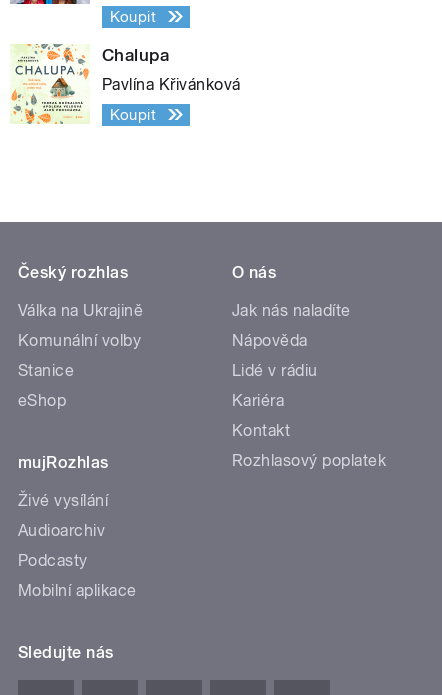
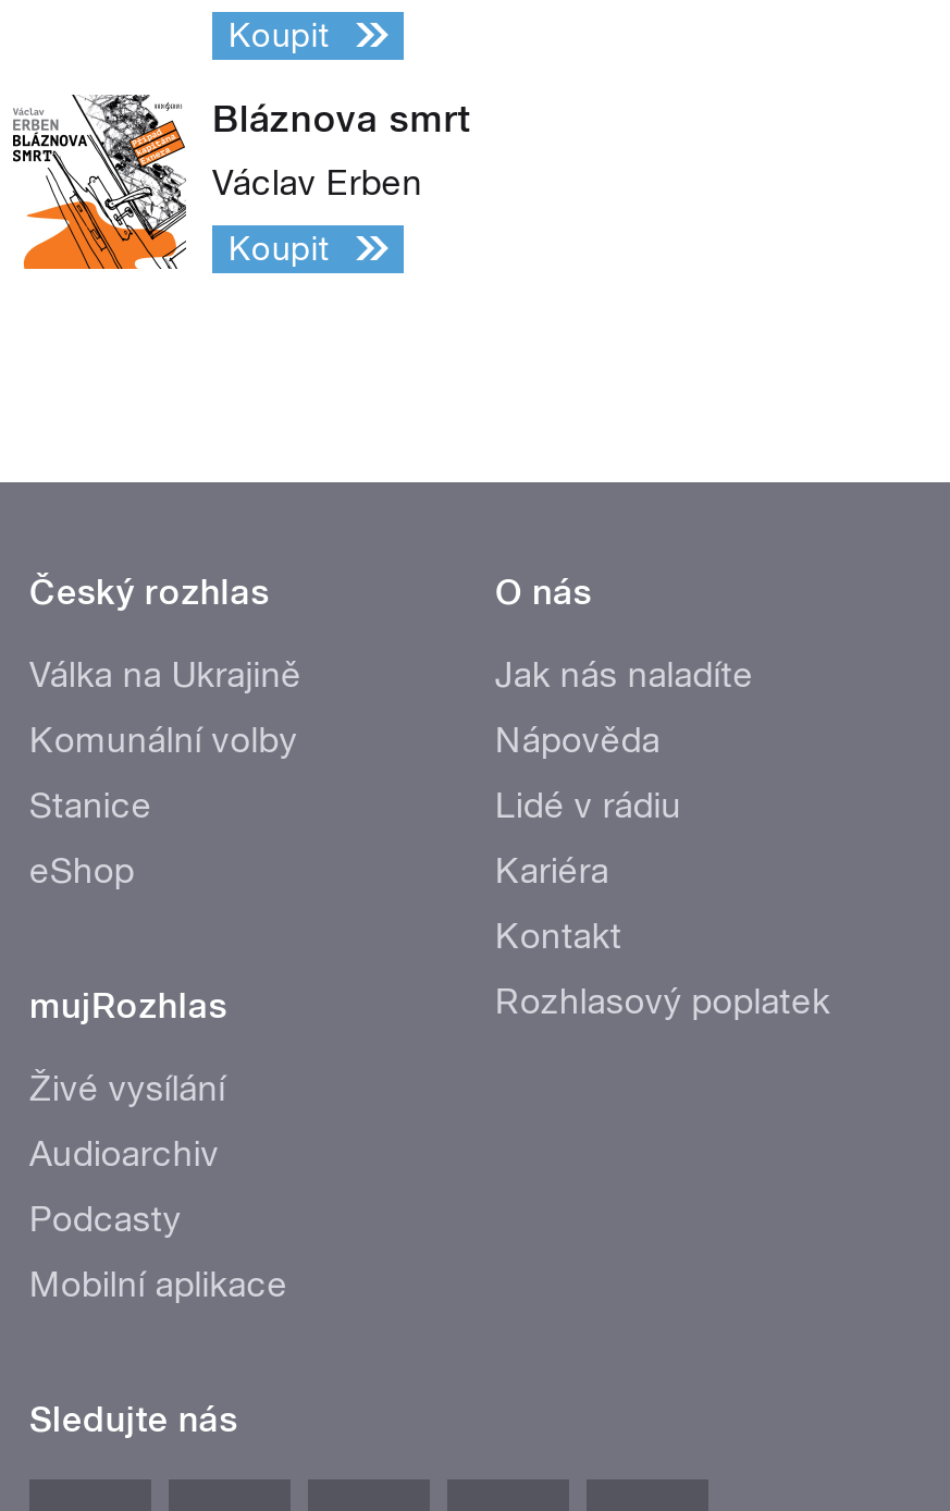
[10,43,169,125] [image] | Chalupa -> [10,93,472,271] [image] | Bláznova smrt
[102,75,241,94] Pavlína Křivánková -> [212,162,423,203] Václav Erben

